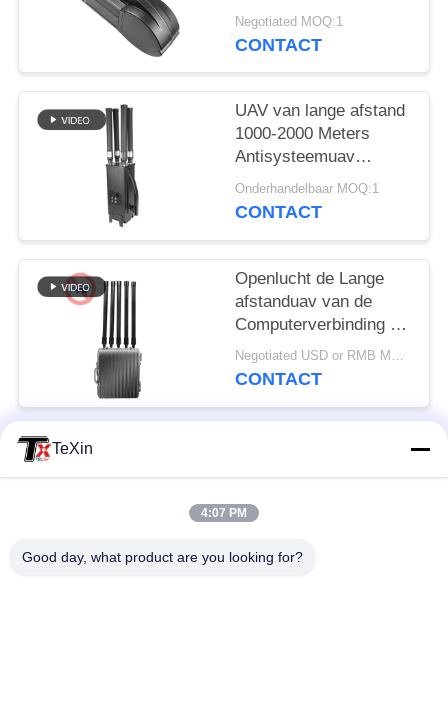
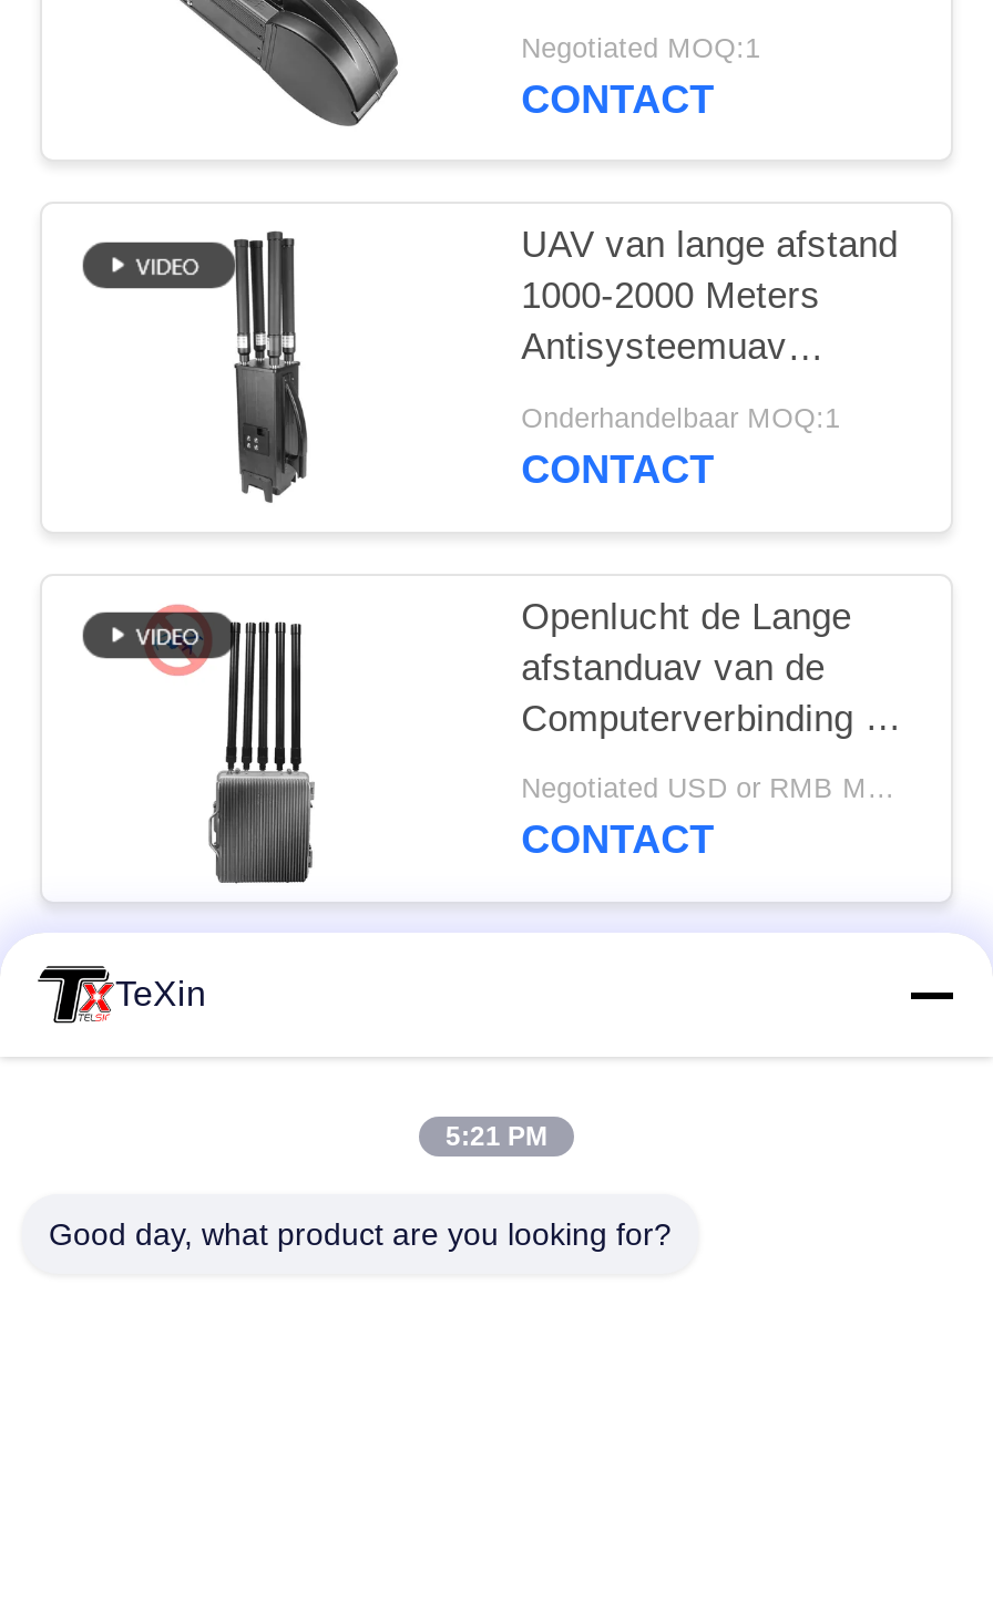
[201,506,247,520] 4:07 PM -> [446,1121,547,1152] 5:21 PM

